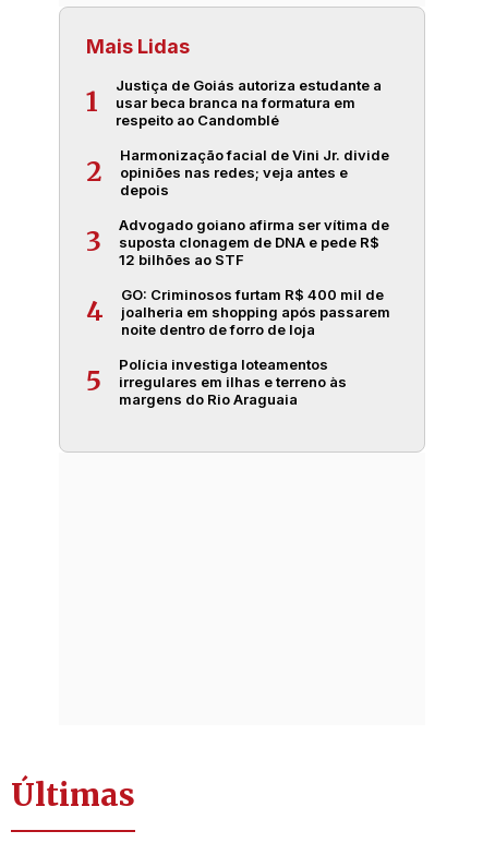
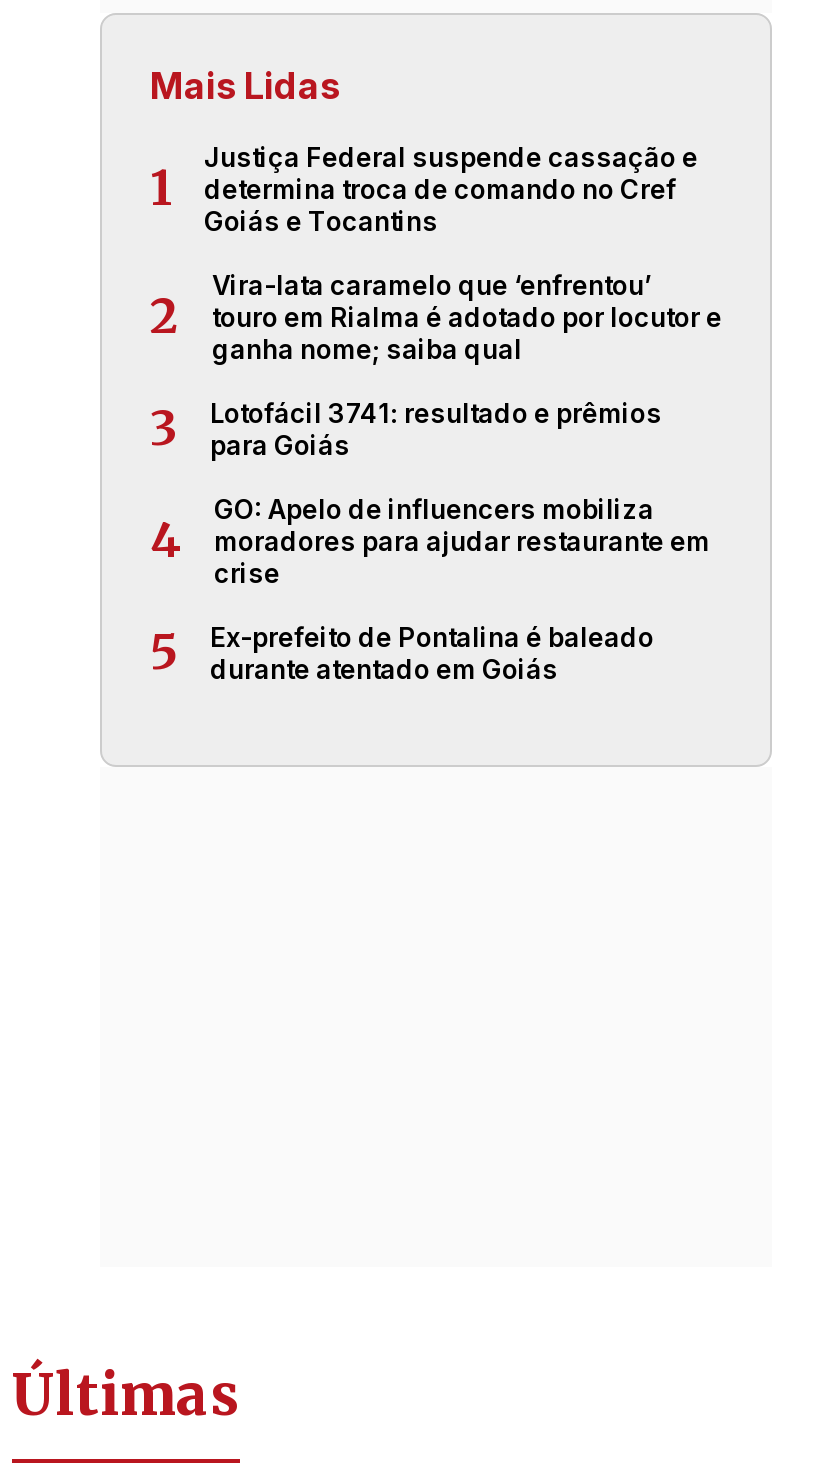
[116,76,382,128] Justiça de Goiás autoriza estudante a | usar beca branca na formatura em | respeito ao Candomblé -> [204,140,698,236] Justiça Federal suspende cassação e | determina troca de comando no Cref | Goiás e Tocantins
[120,146,389,198] Harmonização facial de Vini Jr. divide | opiniões nas redes; veja antes e | depois -> [212,268,722,364] Vira-lata caramelo que ‘enfrentou’ | touro em Rialma é adotado por locutor e | ganha nome; saiba qual
[119,216,389,268] Advogado goiano afirma ser vítima de | suposta clonagem de DNA e pede R$ | 12 bilhões ao STF -> [210,396,662,460] Lotofácil 3741: resultado e prêmios | para Goiás
[121,285,390,338] GO: Criminosos furtam R$ 400 mil de | joalheria em shopping após passarem | noite dentro de forro de loja -> [214,492,710,588] GO: Apelo de influencers mobiliza | moradores para ajudar restaurante em | crise
[119,355,347,408] Polícia investiga loteamentos | irregulares em ilhas e terreno às | margens do Rio Araguaia -> [210,620,654,684] Ex-prefeito de Pontalina é baleado | durante atentado em Goiás

